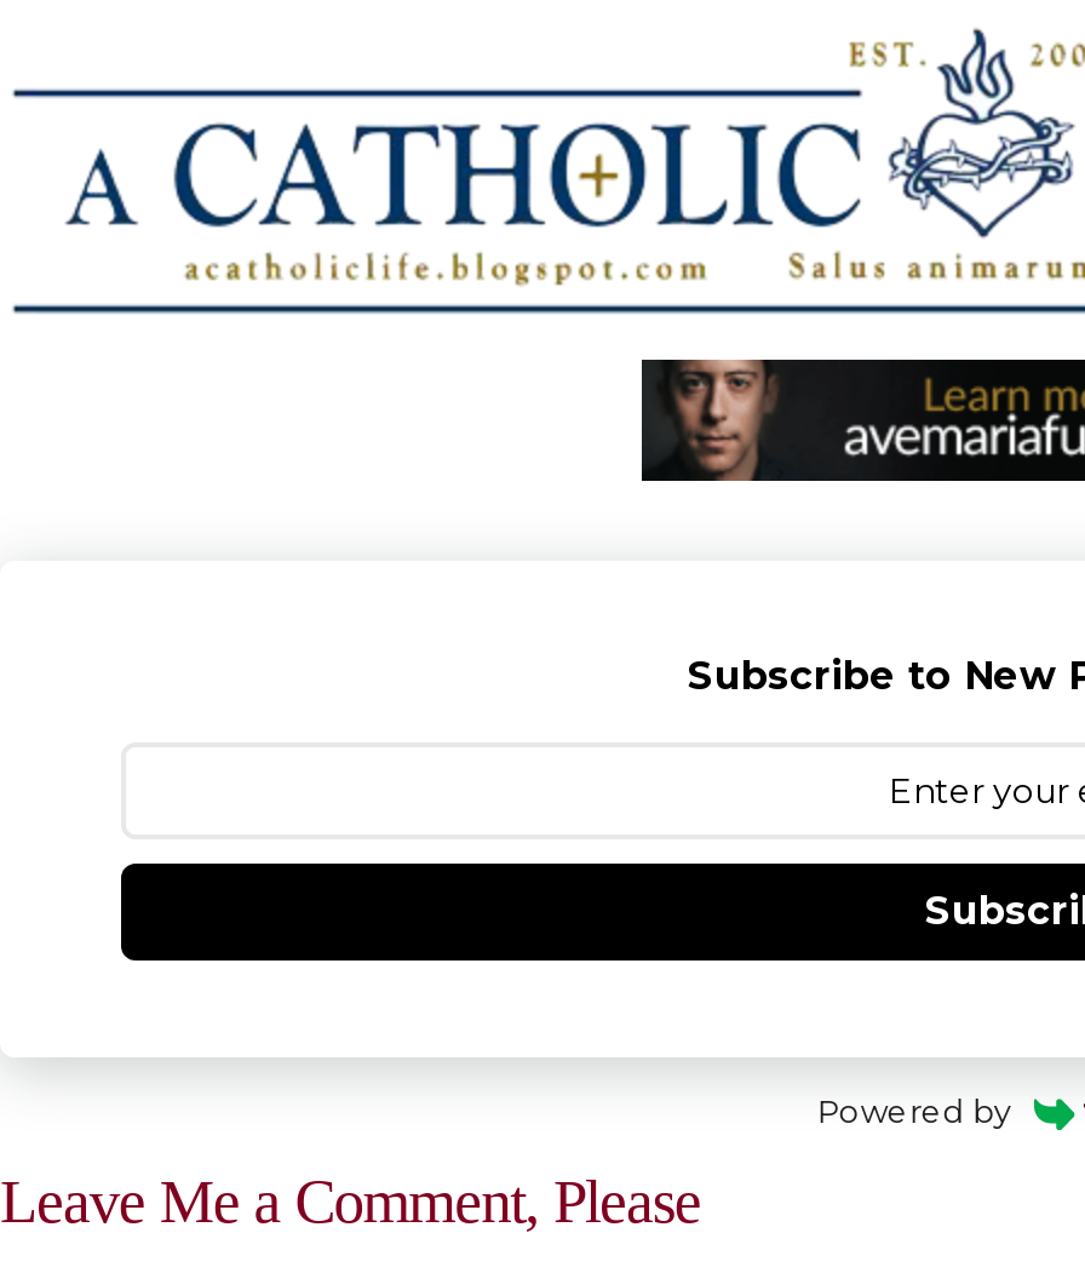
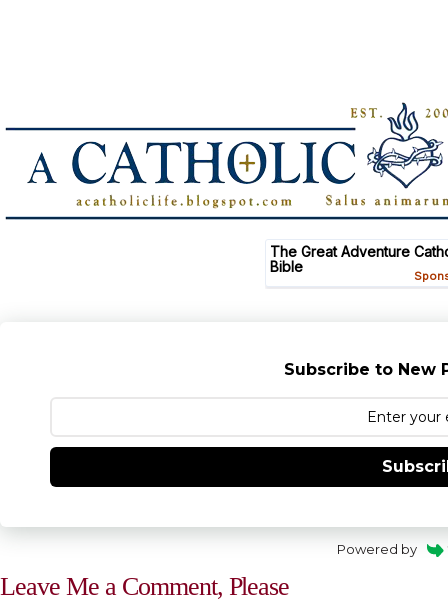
[639,357,1078,483] [image] -> [270,244,445,283] [image]

